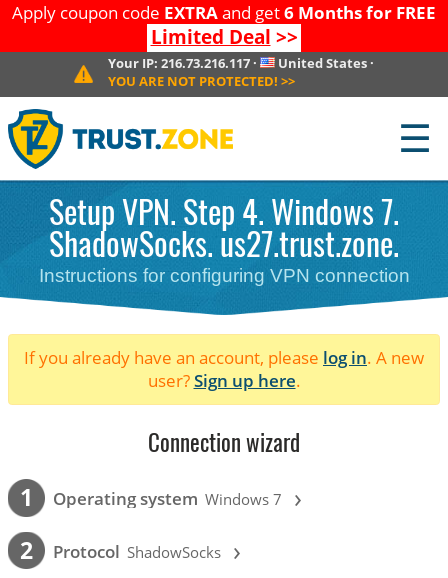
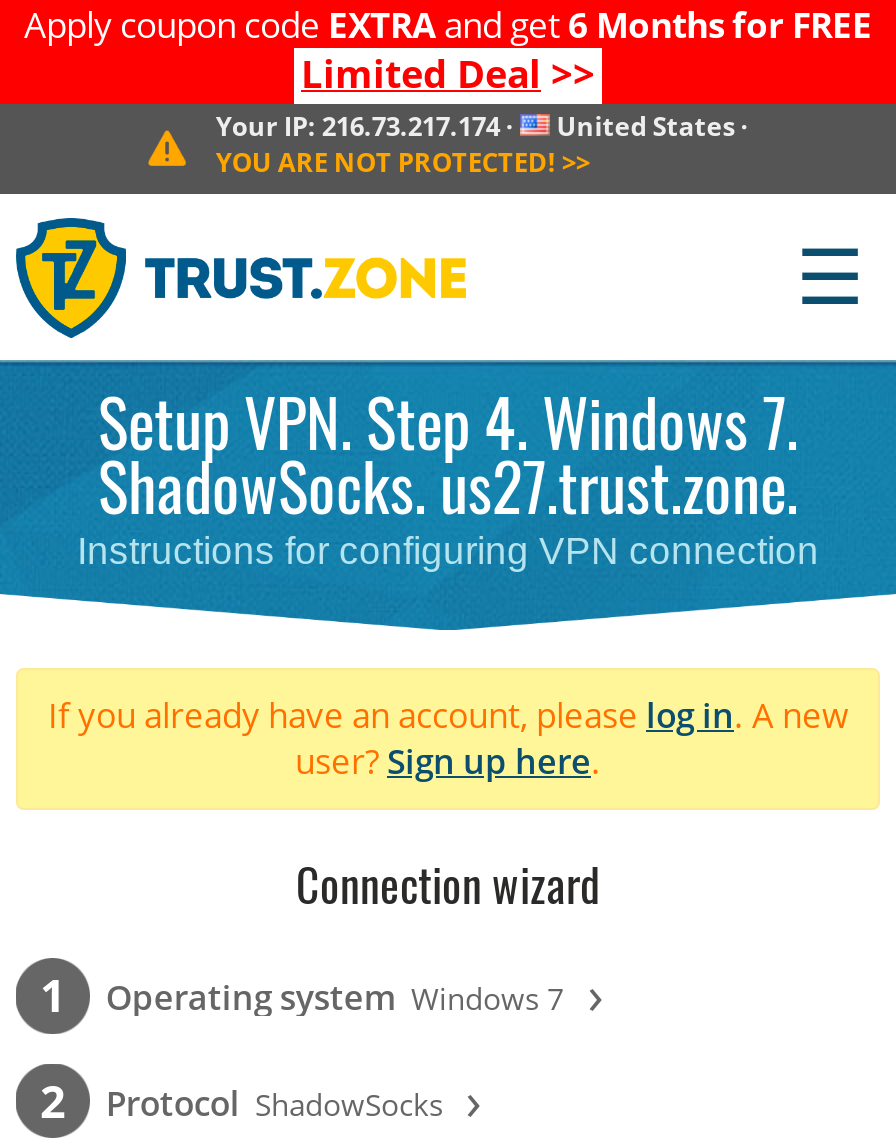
[108,54,374,72] Your IP: 216.73.216.117 · United States · -> [216,108,748,144] Your IP: 216.73.217.174 · United States ·

